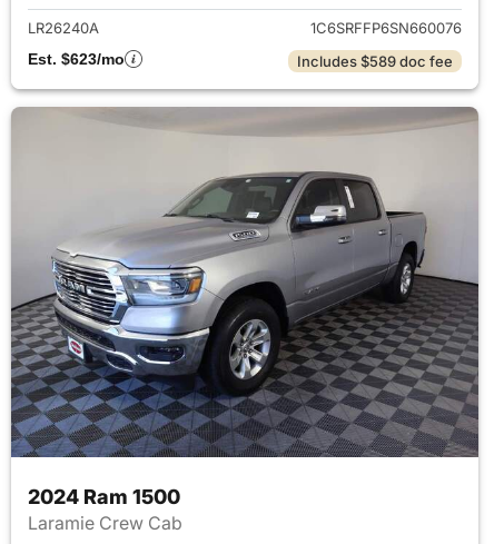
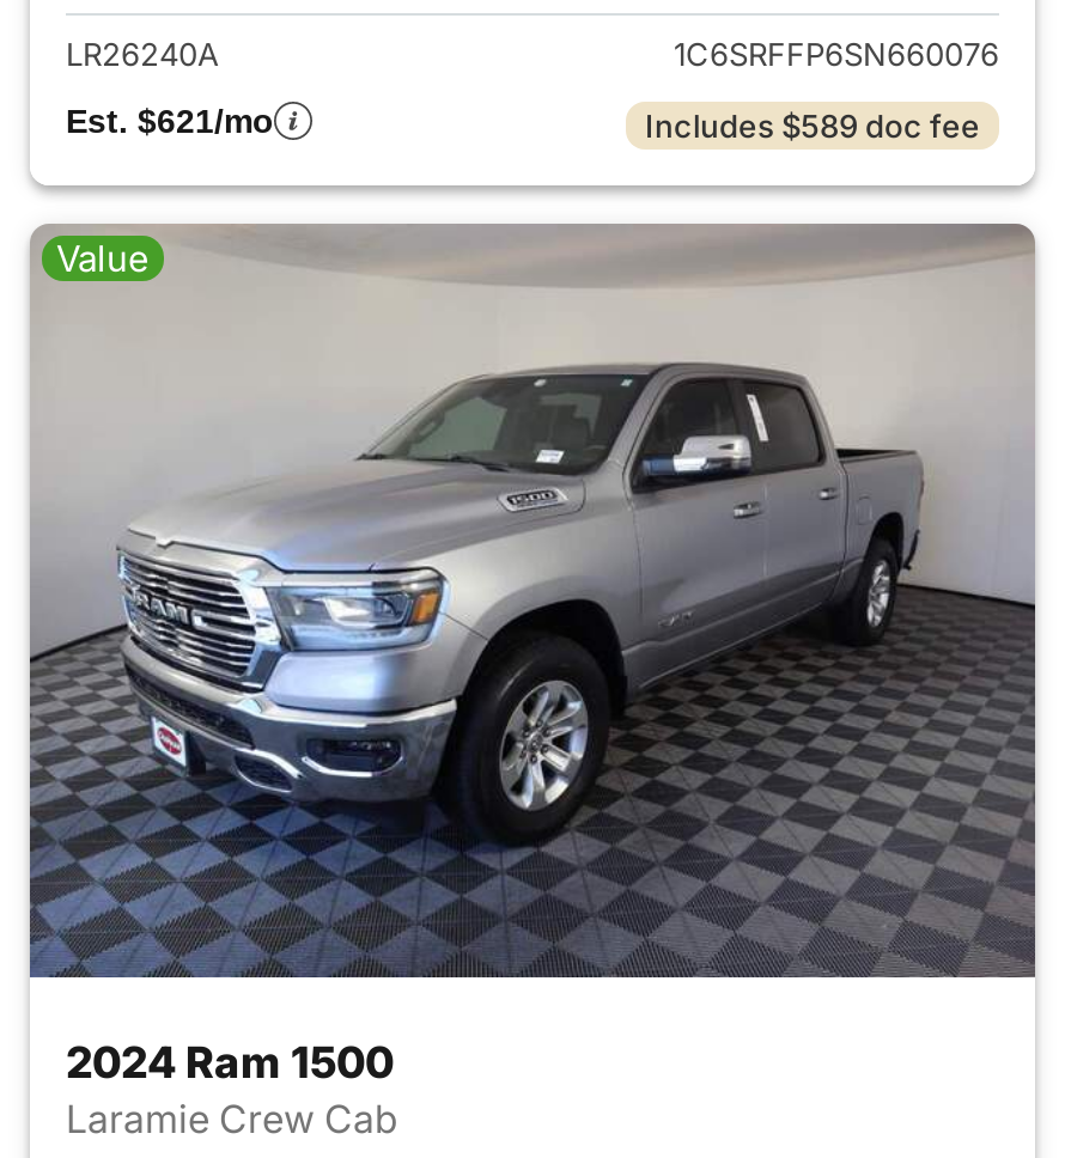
[28,50,125,67] Est. $623/mo -> [66,101,274,139] Est. $621/mo
none -> [56,235,150,280] Value

